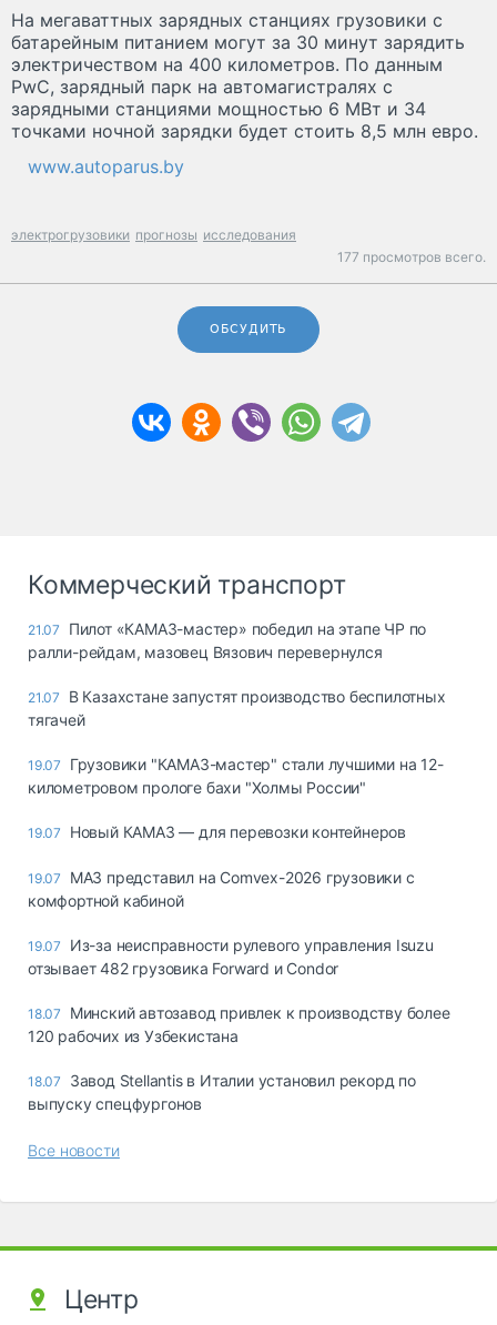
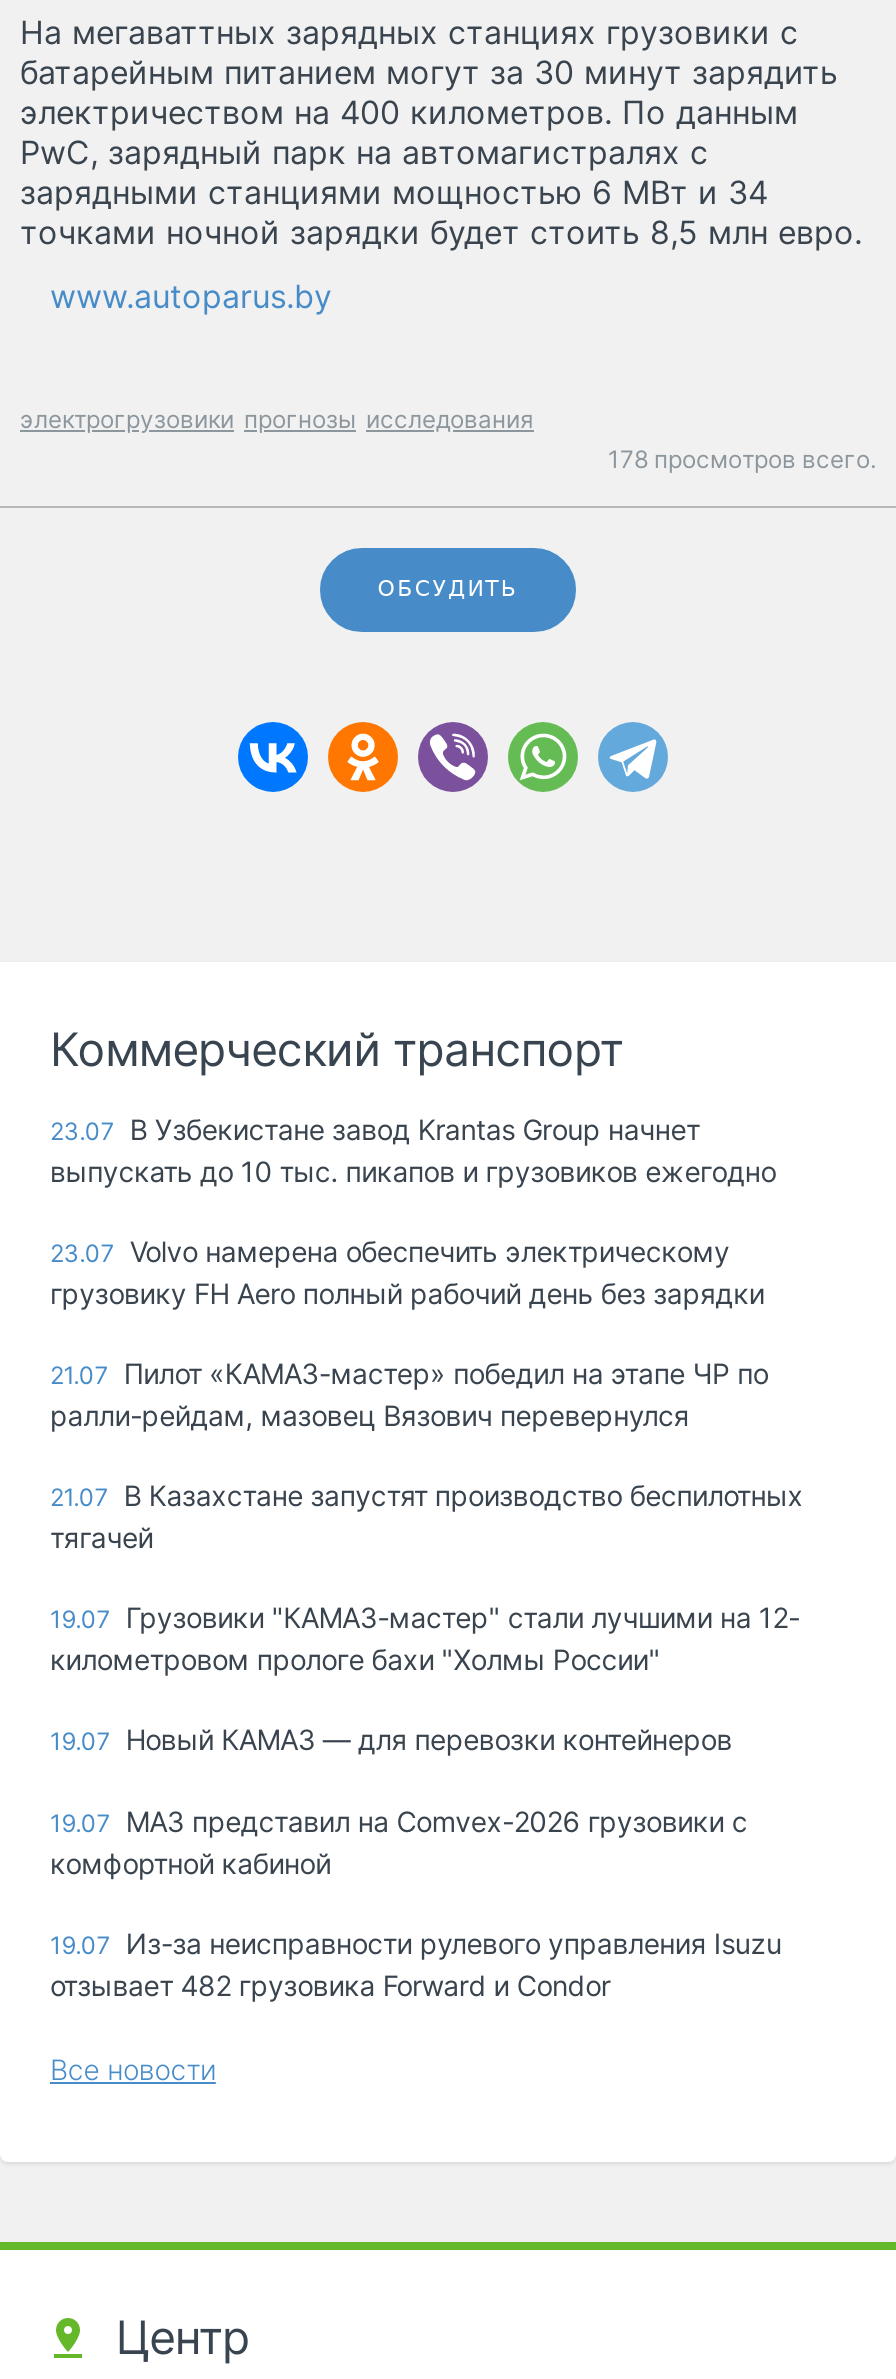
[337,249,486,265] 177 просмотров всего. -> [608,444,876,474] 178 просмотров всего.
none -> [50,1112,776,1310] 23.07 В Узбекистане завод Krantas Group начнет | выпускать до 10 тыс. пикапов и грузовиков ежегодно | 23.07 Volvo намерена обеспечить электрическому | грузовику FH Aero полный рабочий день без зарядки
moved [28,619,446,978] -> [50,1356,803,2002]: 21.07 Пилот «КАМАЗ-мастер» победил на этапе ЧР по | ралли-рейдам, мазовец Вязович перевернулся | 21.07 В Казахстане запустят производство беспилотных | ... | 19.07 Из-за неисправности рулевого управления Isuzu | отзывает 482 грузовика Forward и Condor
[28,1003,450,1113] 18.07 Минский автозавод привлек к производству более | 120 рабочих из Узбекистана | 18.07 Завод Stellantis в Италии установил рекорд по | выпуску спецфургонов -> none

